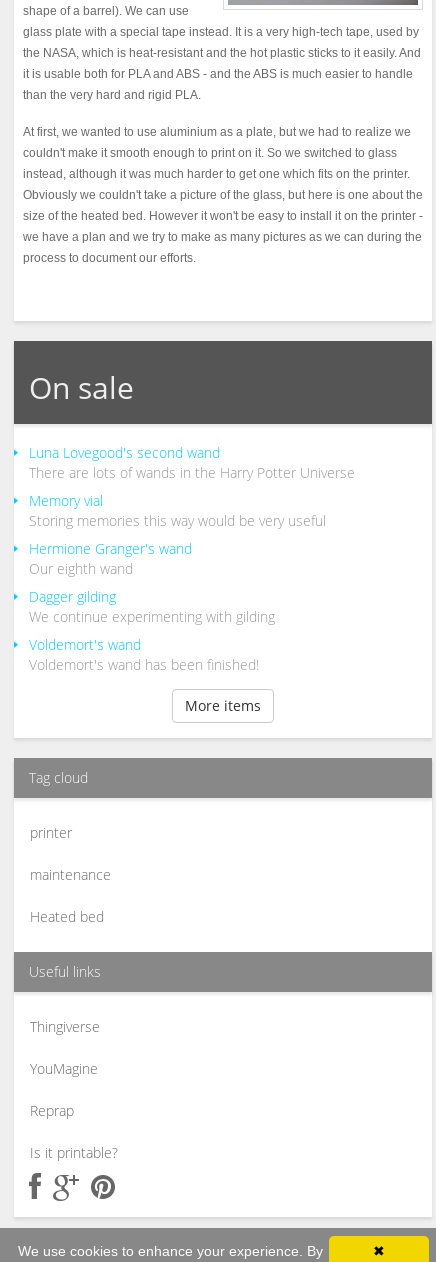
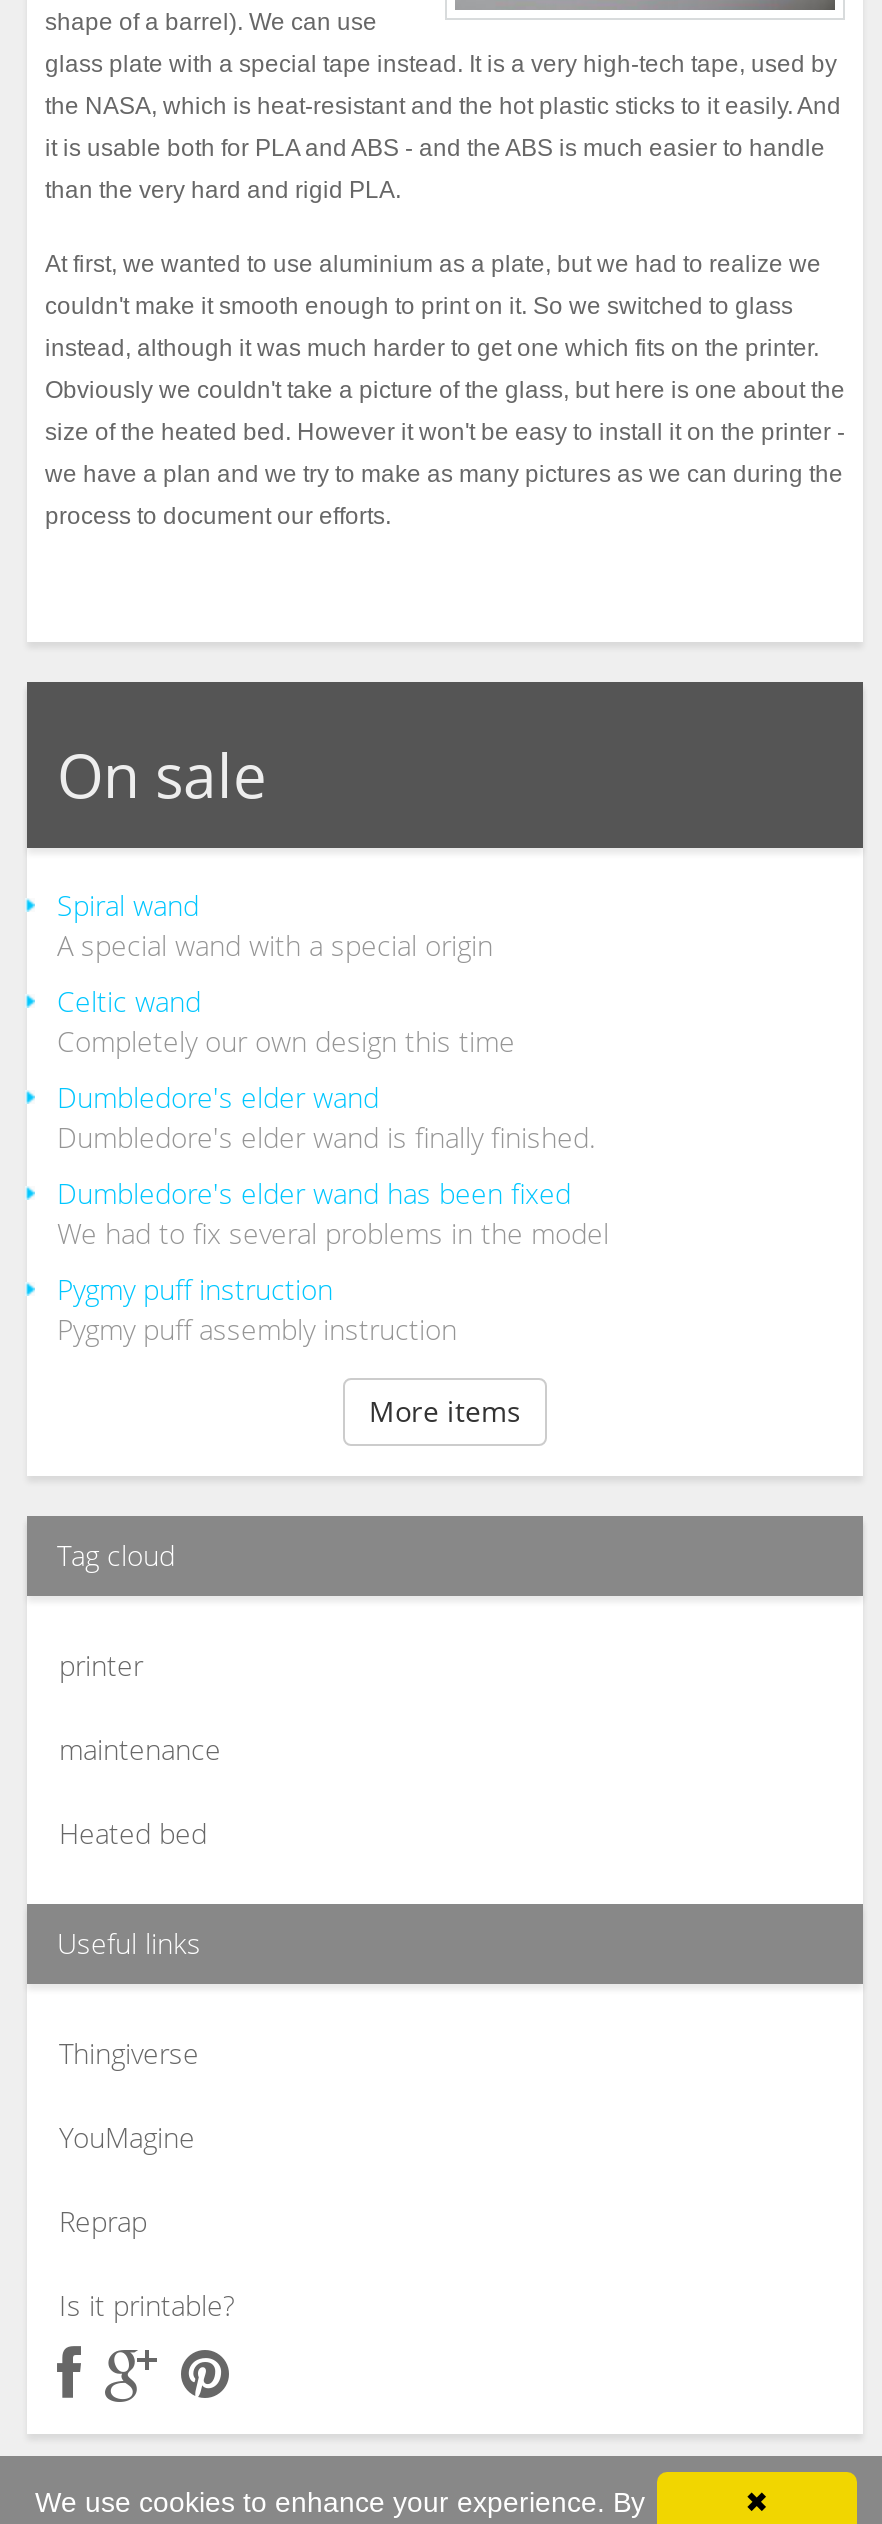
[29,443,355,482] Luna Lovegood's second wand | There are lots of wands in the Harry Potter Universe -> [57,886,493,964] Spiral wand | A special wand with a special origin
[29,491,326,530] Memory vial | Storing memories this way would be very useful -> [57,982,515,1060] Celtic wand | Completely our own design this time
[29,539,192,578] Hermione Granger's wand | Our eighth wand -> [57,1078,595,1156] Dumbledore's elder wand | Dumbledore's elder wand is finally finished.
[29,587,275,626] Dagger gilding | We continue experimenting with gilding -> [57,1174,609,1252] Dumbledore's elder wand has been fixed | We had to fix several problems in the model
[29,635,259,674] Voldemort's wand | Voldemort's wand has been finished! -> [57,1270,457,1348] Pygmy puff instruction | Pygmy puff assembly instruction

